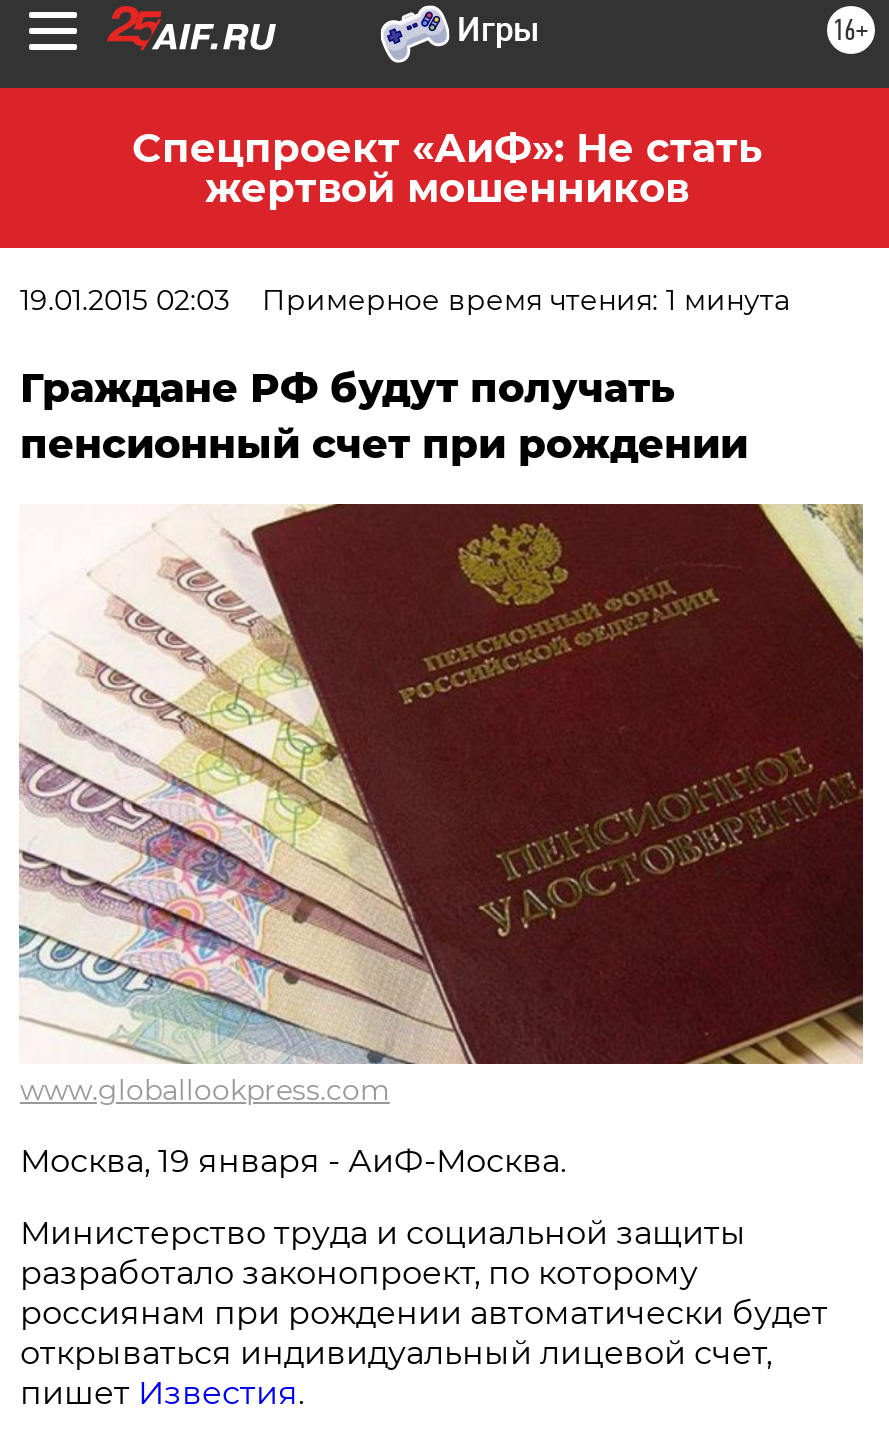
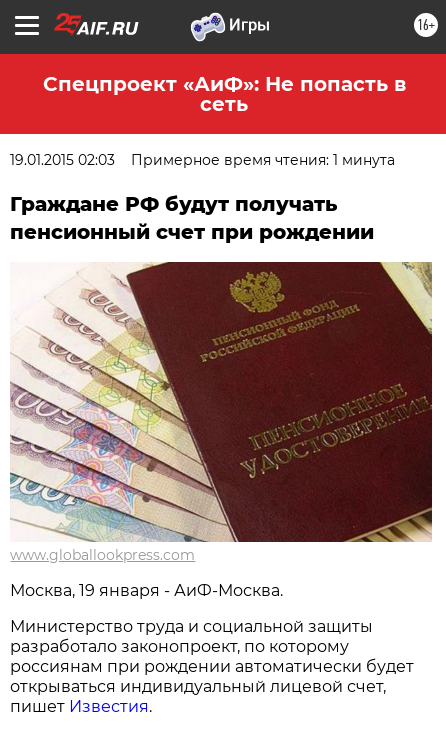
[132,124,762,212] Спецпроект «АиФ»: Не стать | жертвой мошенников -> [42,72,405,116] Спецпроект «АиФ»: Не попасть в | сеть

